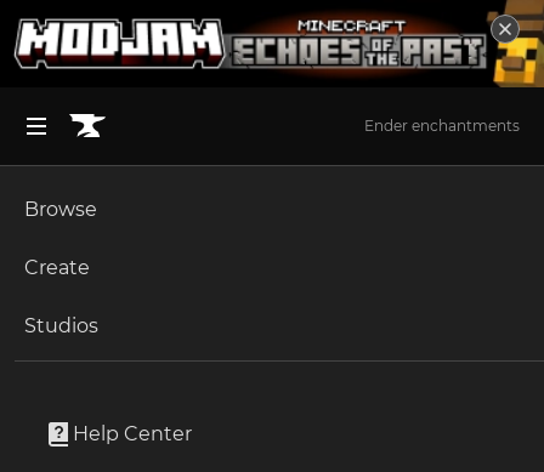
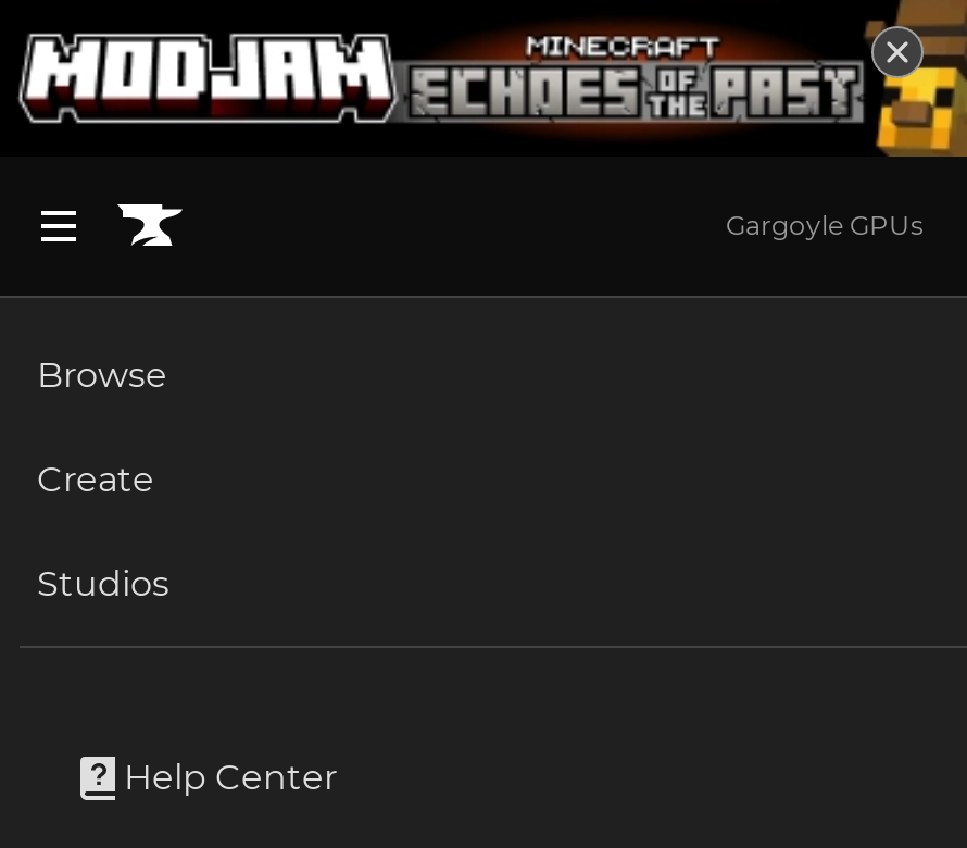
[364,116,520,134] Ender enchantments -> [726,208,924,241] Gargoyle GPUs

